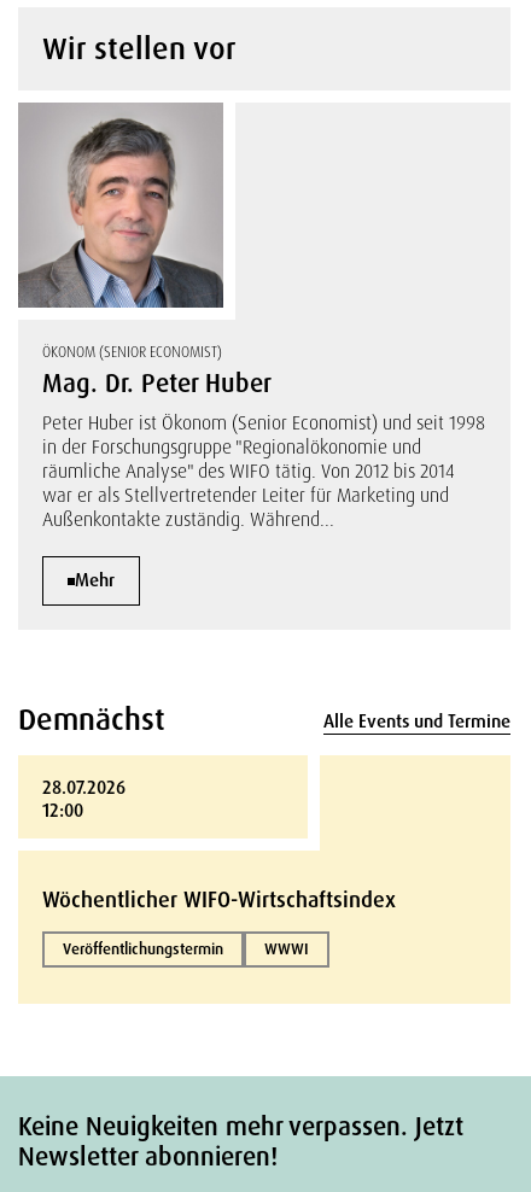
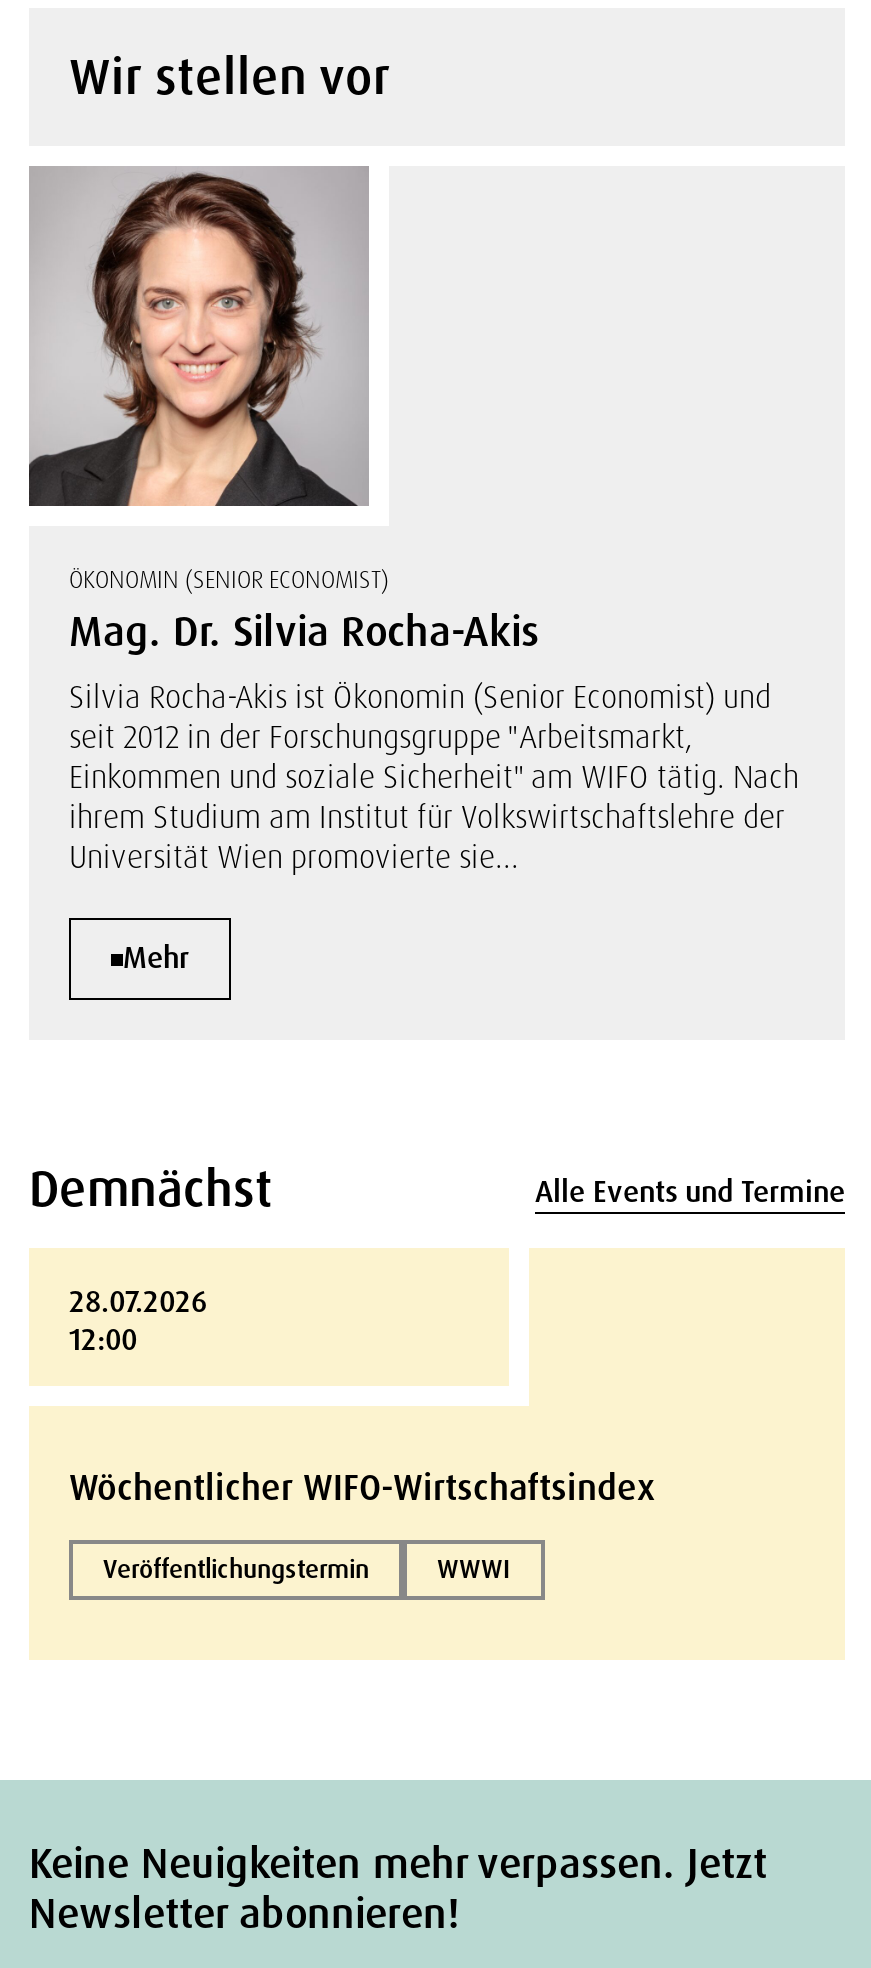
[18,107,485,532] [image] | ÖKONOM (SENIOR ECONOMIST) | Mag. Dr. Peter Huber | Peter Huber ist Ökonom (Senior Economist) und seit 1998 | in der Forschungsgruppe "Regionalökonomie und | räumliche Analyse" des WIFO tätig. Von 2012 bis 2014 | war er als Stellvertretender Leiter für Marketing und | Außenkontakte zuständig. Während... -> [31,172,799,878] [image] | ÖKONOMIN (SENIOR ECONOMIST) | Mag. Dr. Silvia Rocha-Akis | Silvia Rocha-Akis ist Ökonomin (Senior Economist) und | seit 2012 in der Forschungsgruppe "Arbeitsmarkt, | Einkommen und soziale Sicherheit" am WIFO tätig. Nach | ihrem Studium am Institut für Volkswirtschaftslehre der | Universität Wien promovierte sie...

